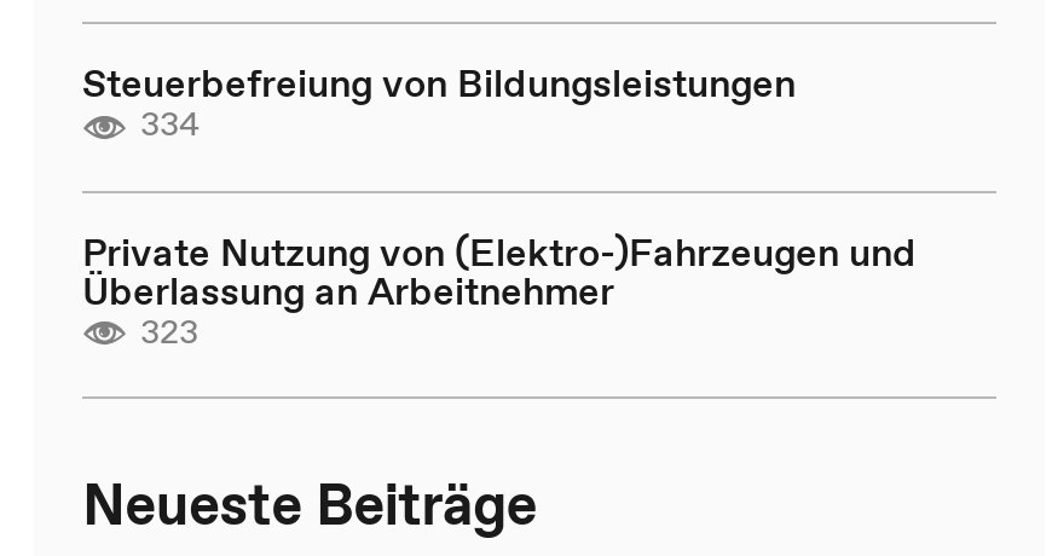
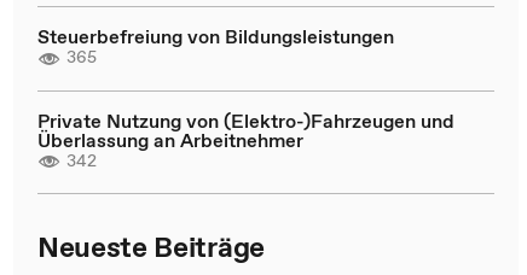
[140,99,201,147] 334 -> [66,45,97,69] 365
[140,306,198,354] 323 -> [66,148,97,172] 342

